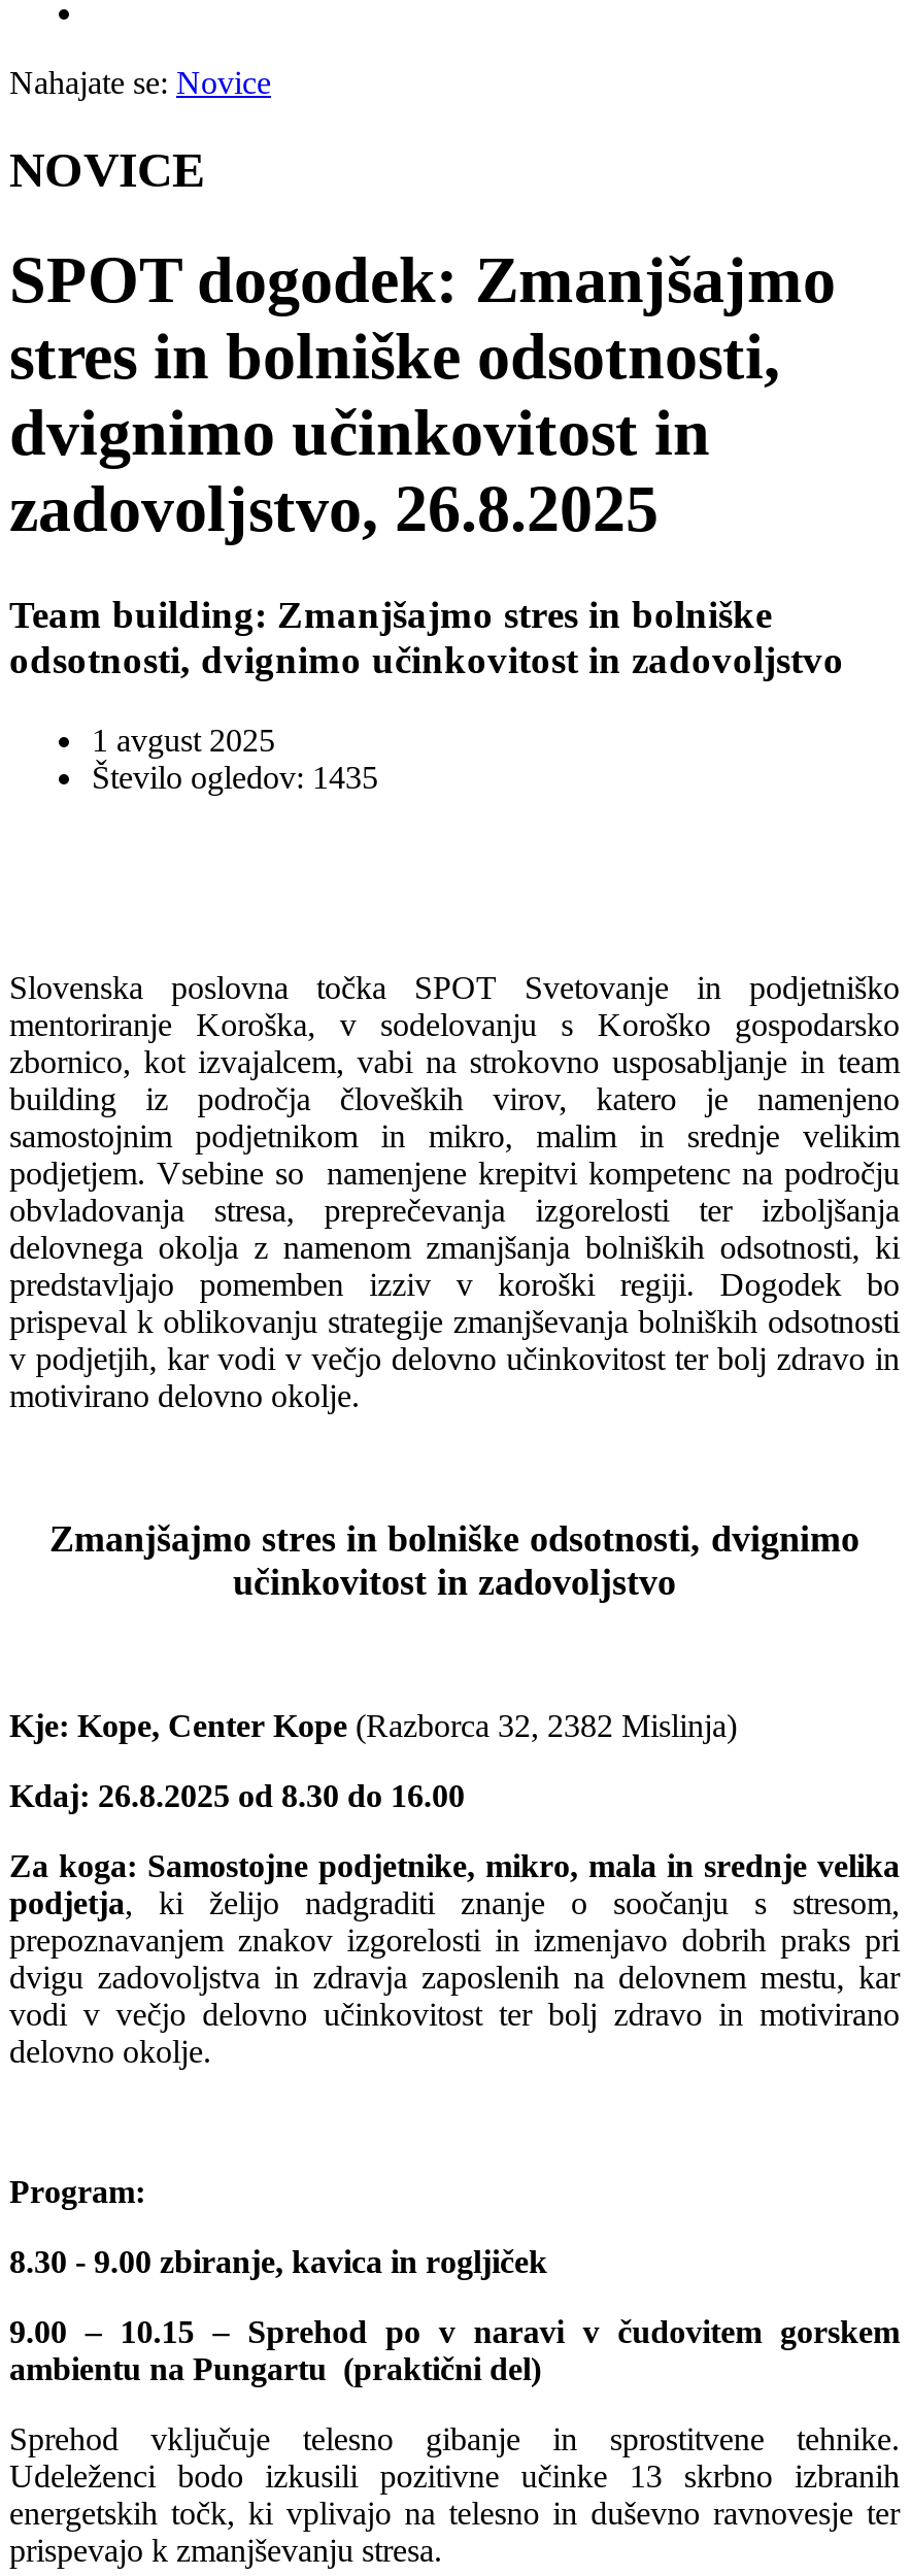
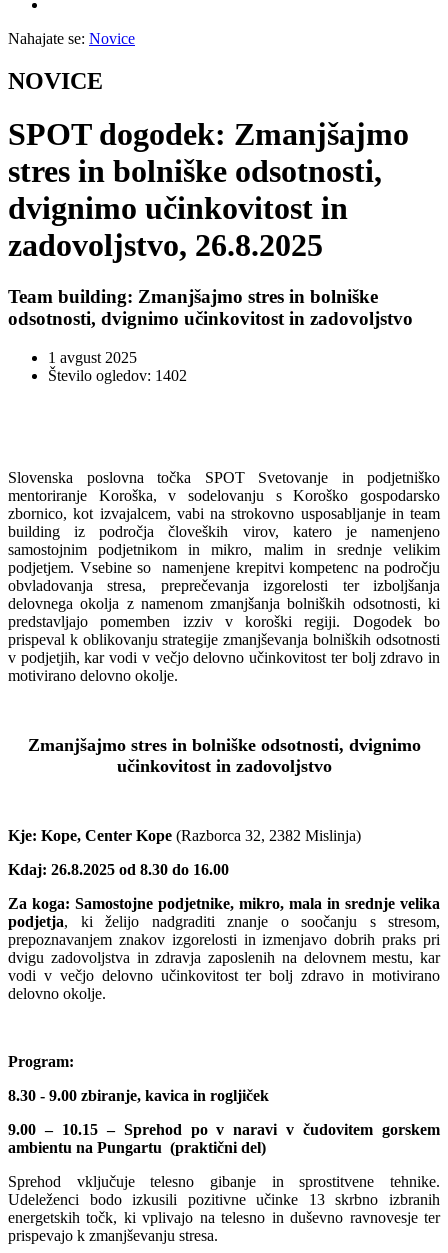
[92,759,378,794] Število ogledov: 1435 -> [48,366,187,383] Število ogledov: 1402

